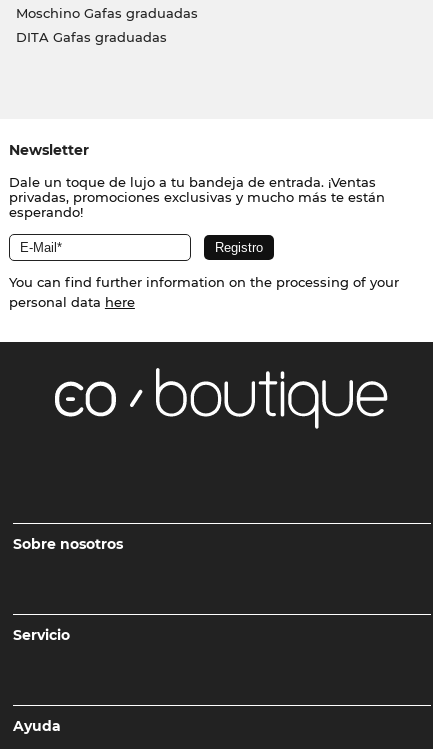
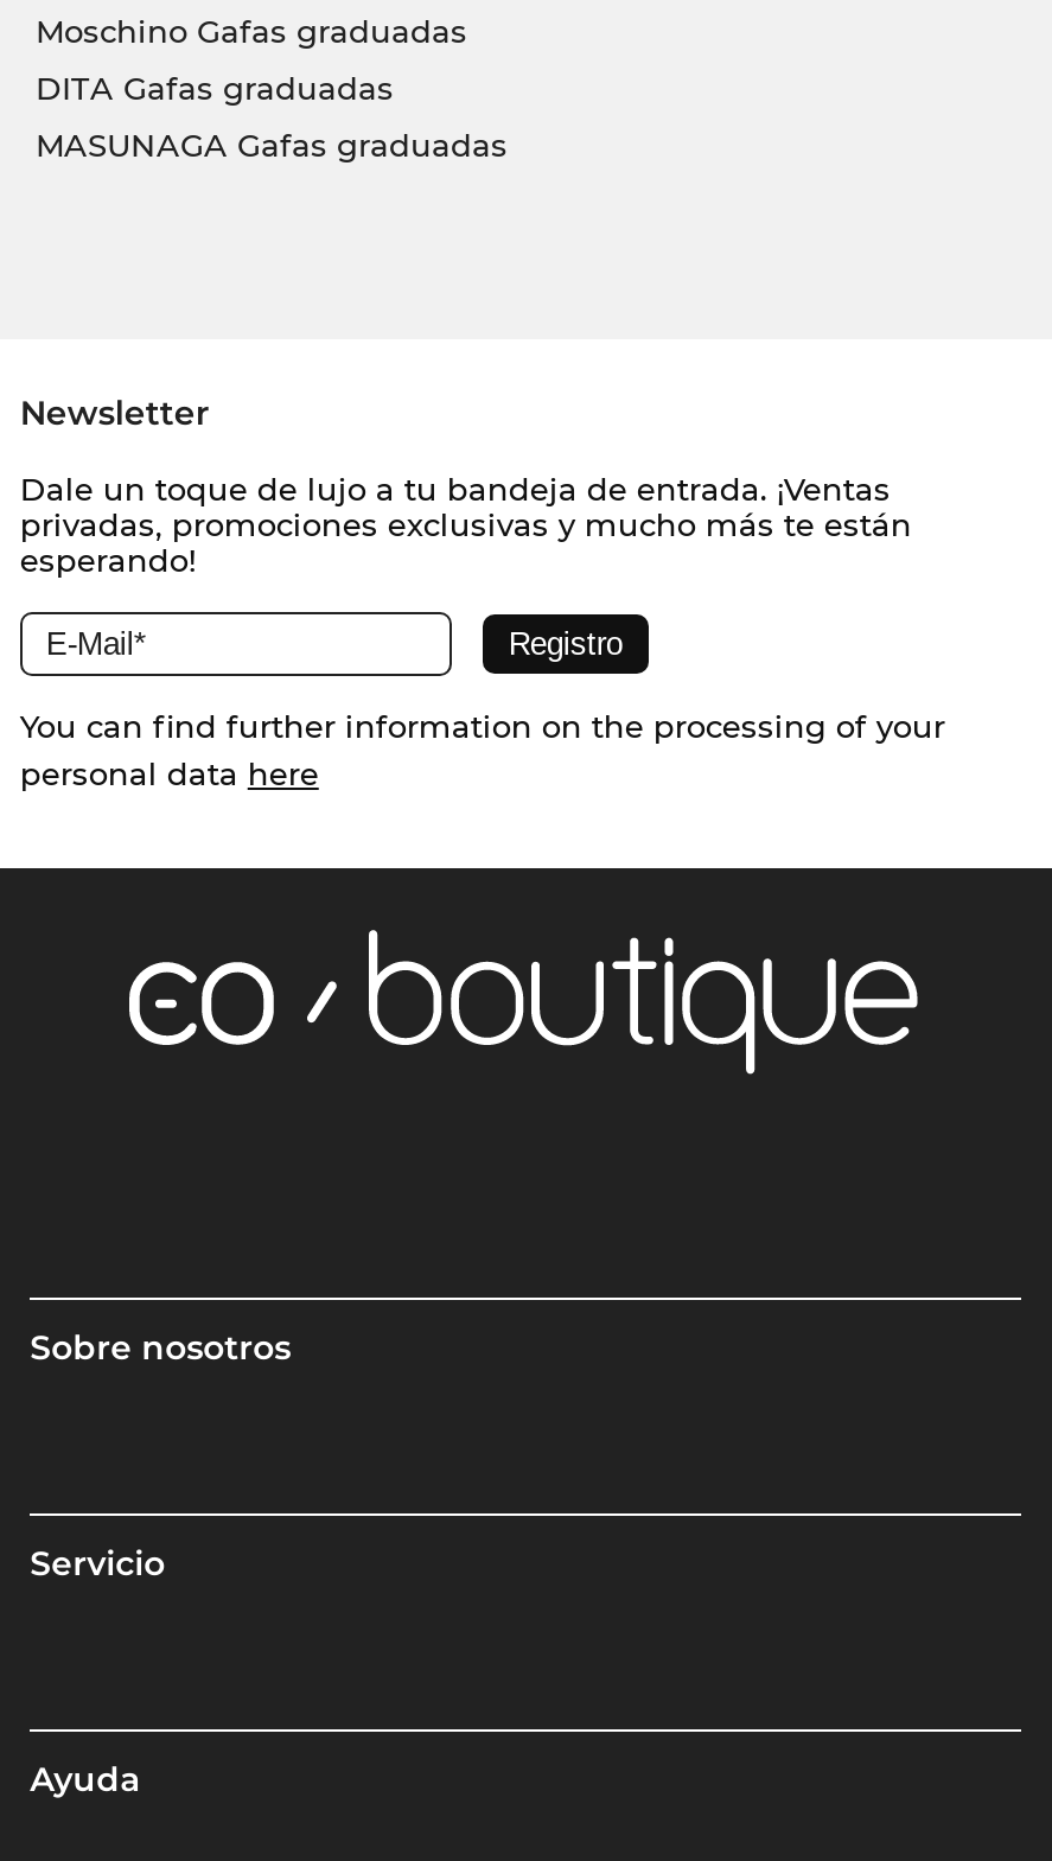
none -> [36,125,508,163] MASUNAGA Gafas graduadas

